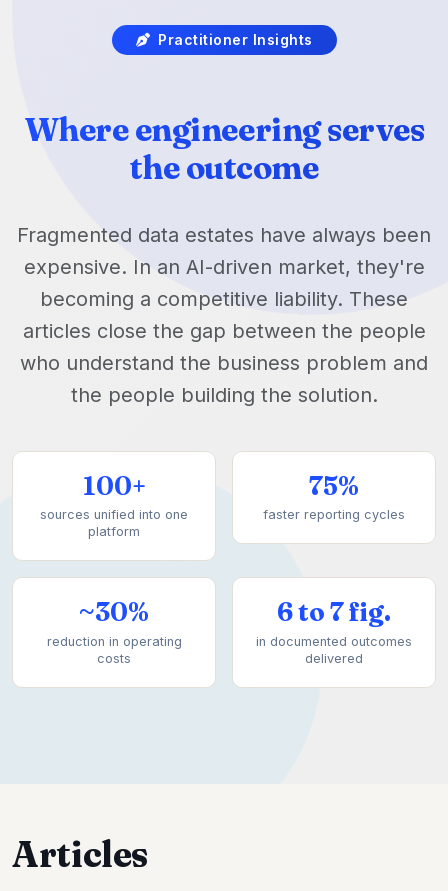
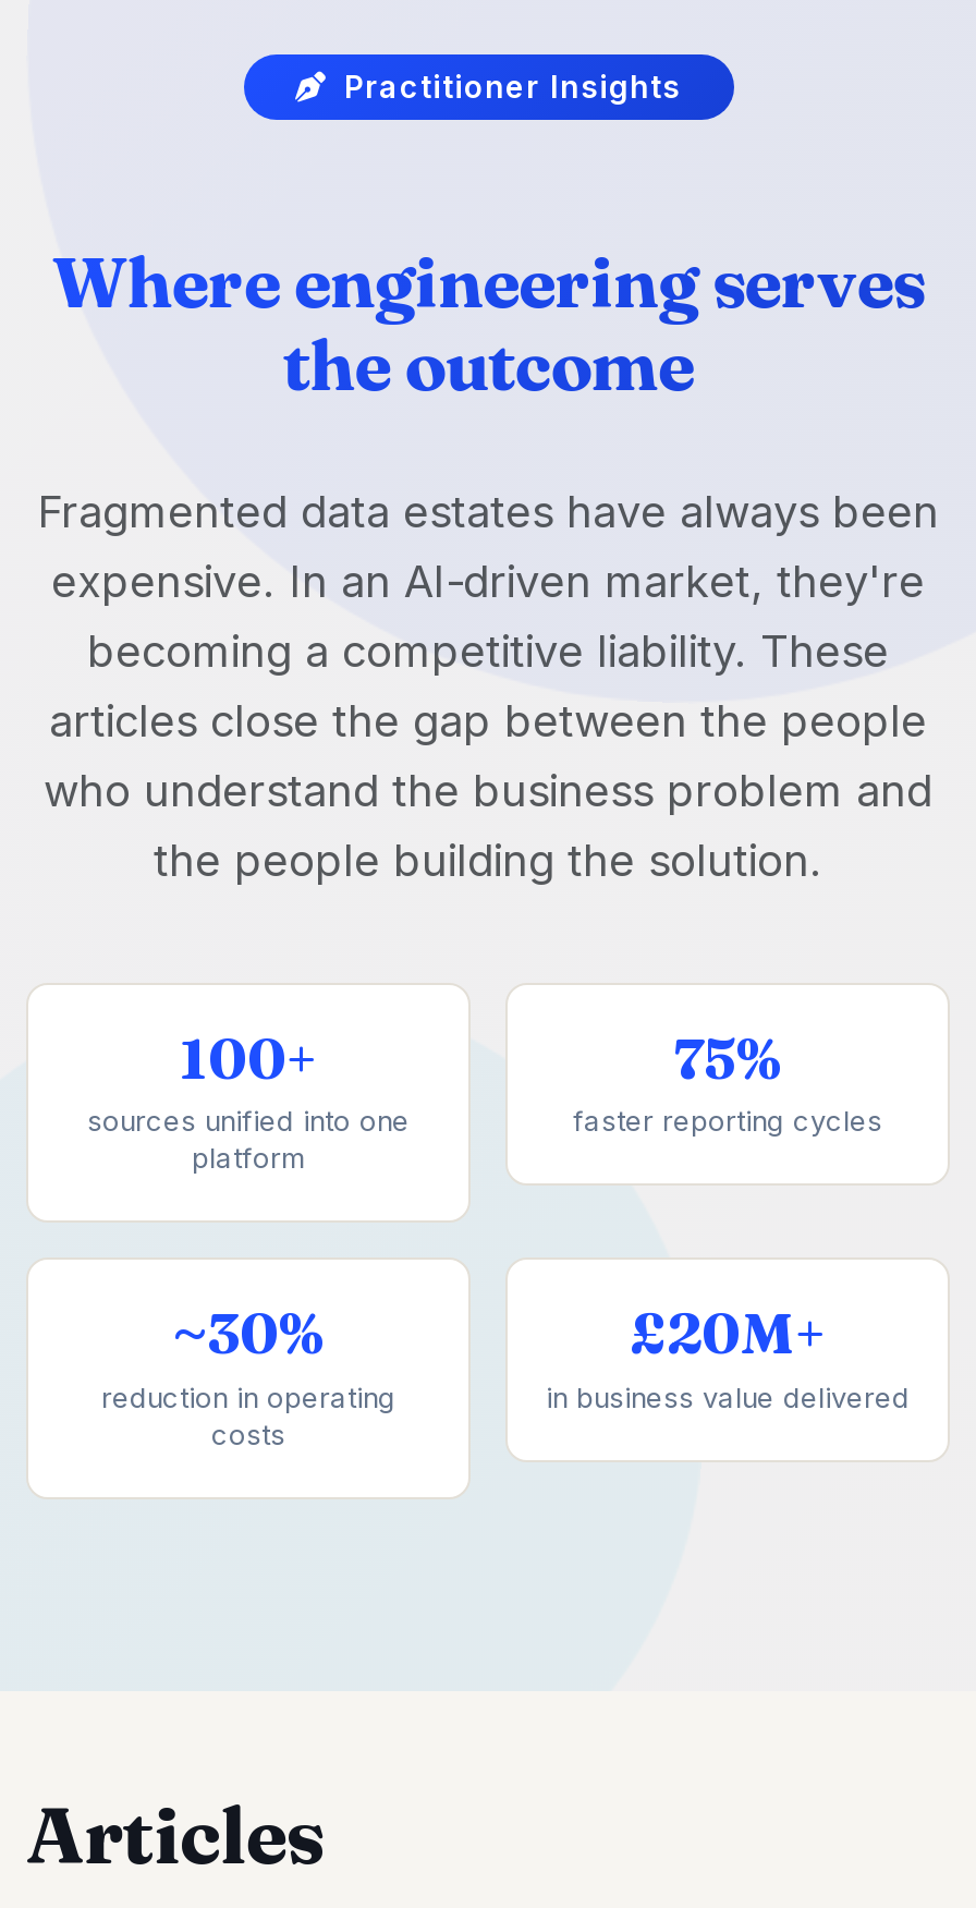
[256,596,412,666] 6 to 7 fig. | in documented outcomes | delivered -> [546,1300,910,1414] £20M+ | in business value delivered

